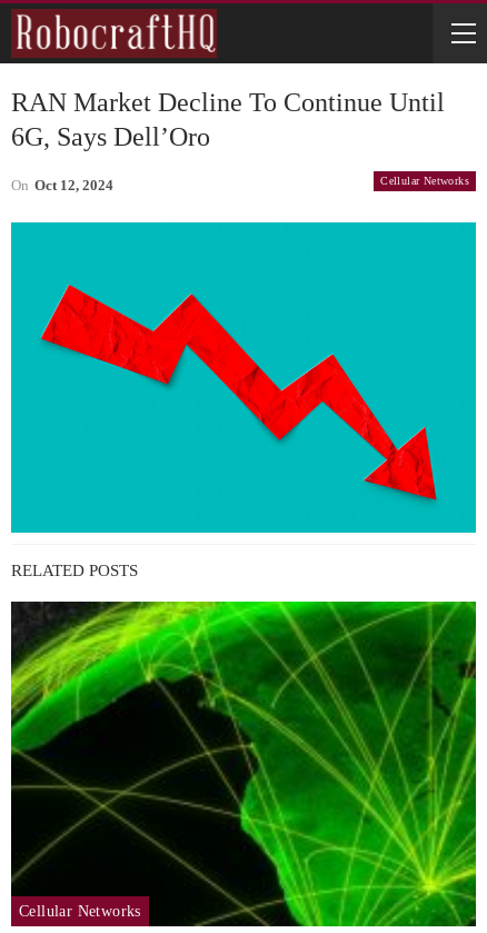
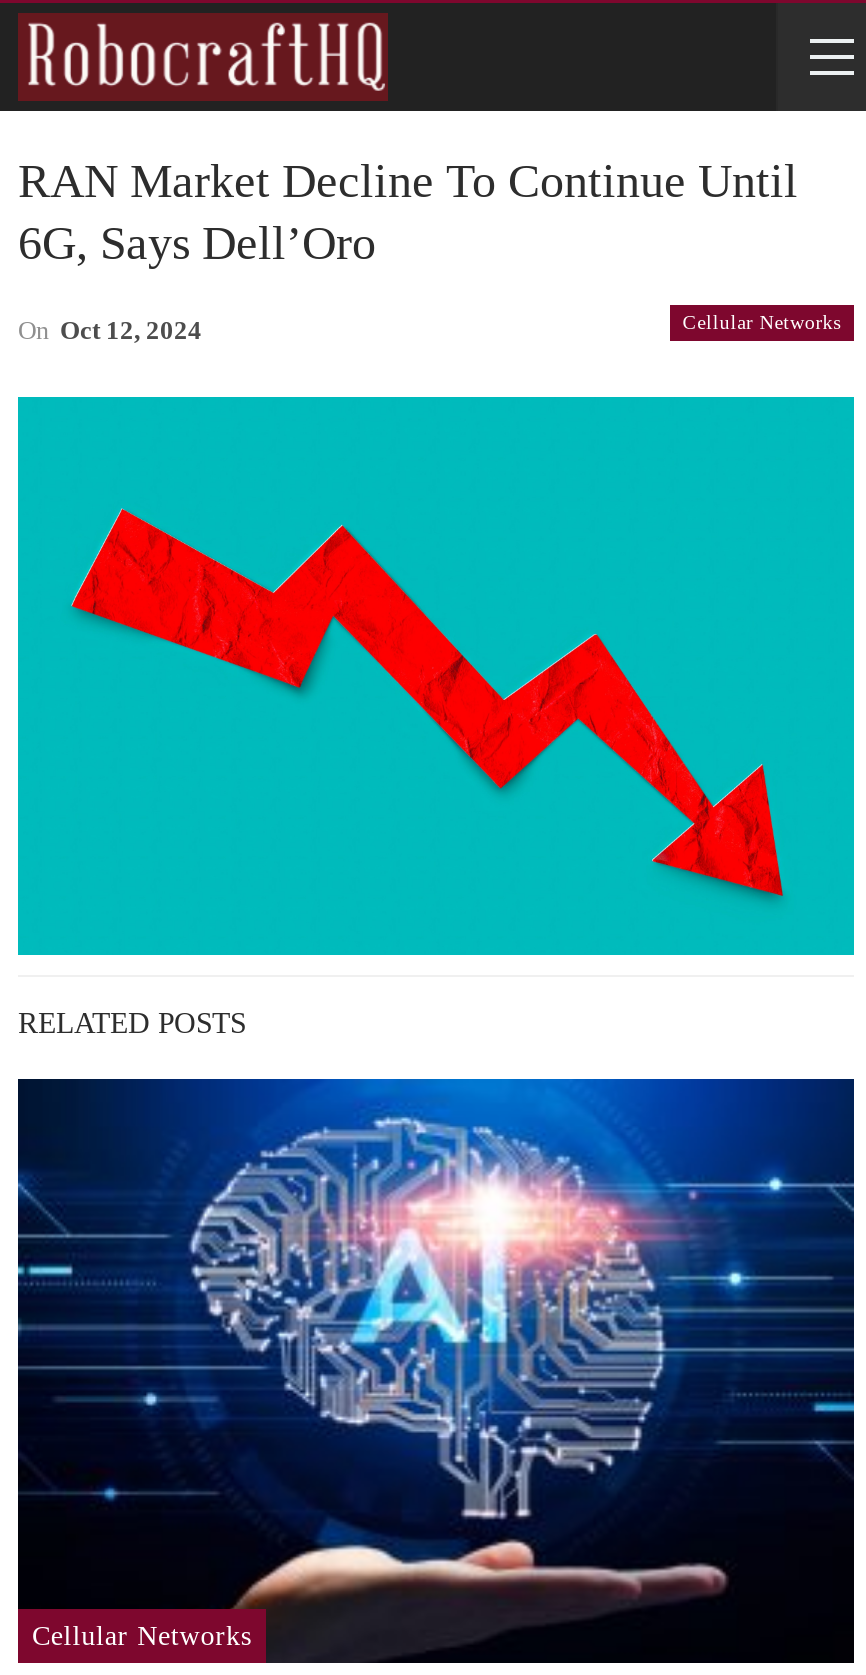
[10,601,477,927] [image] -> [16,1077,856,1665] [image]

